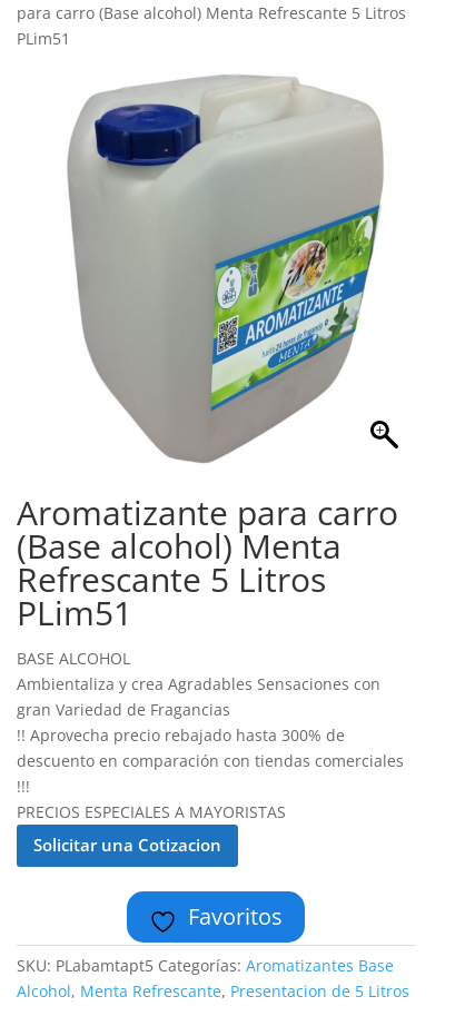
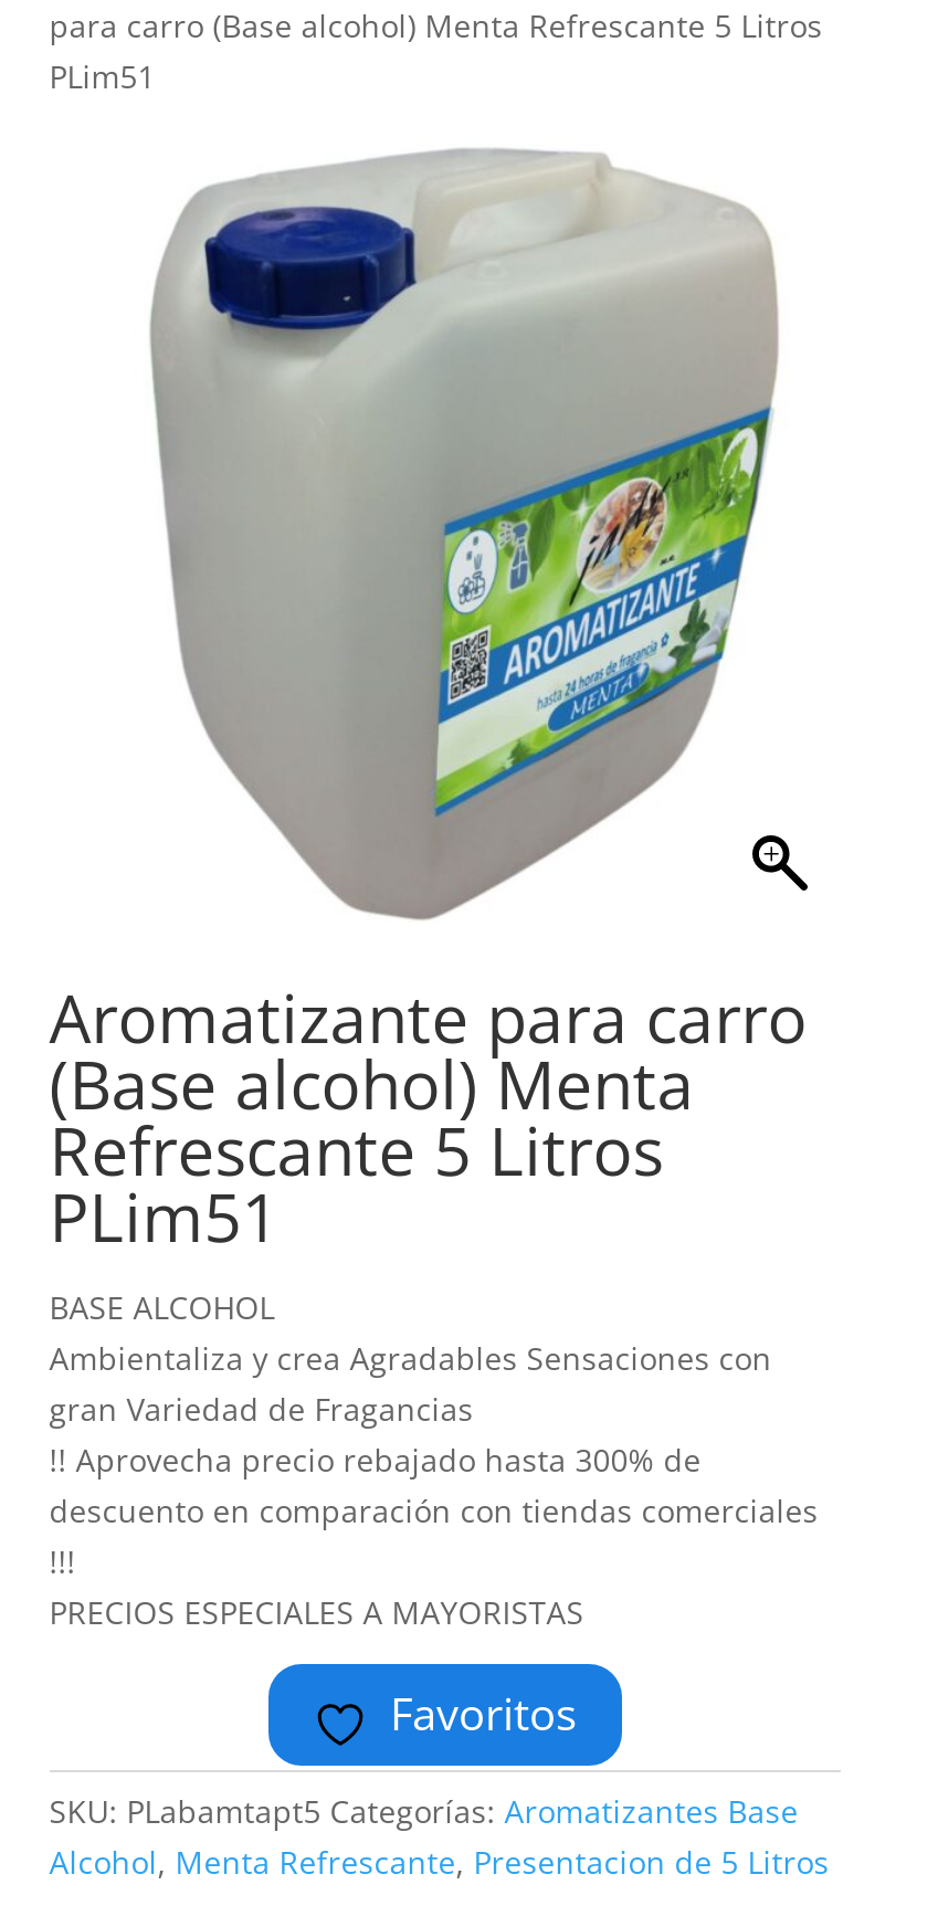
[33,833,221,856] Solicitar una Cotizacion -> none

